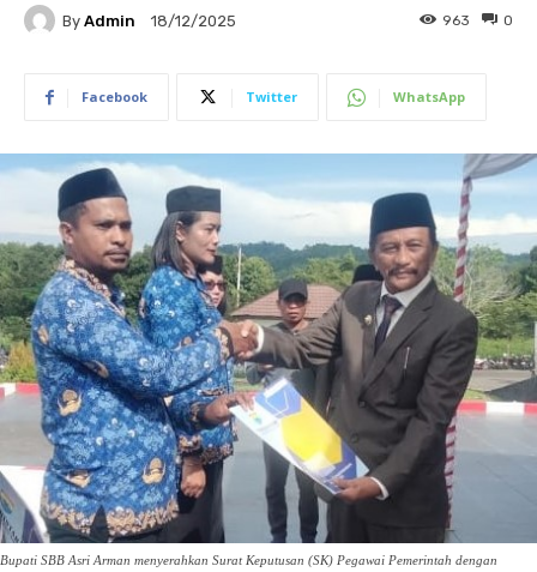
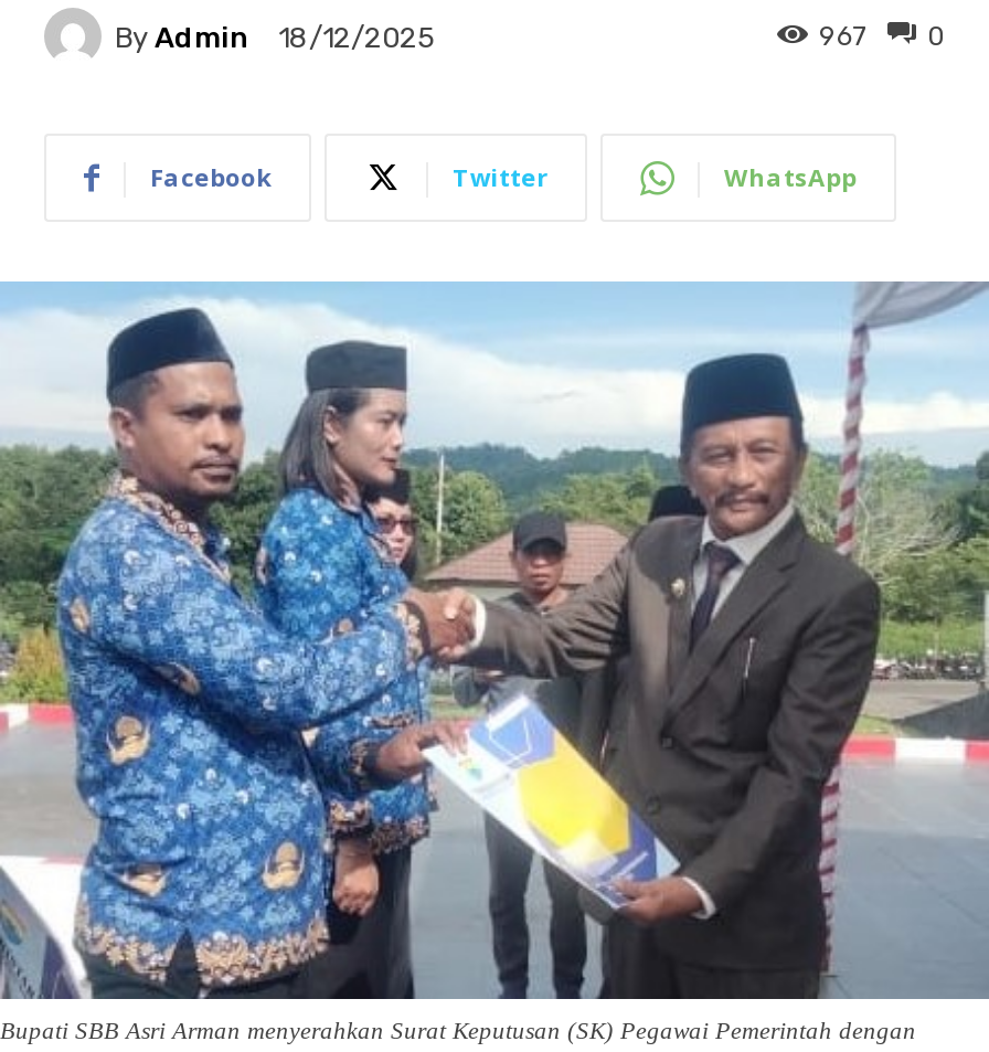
[442,12,470,29] 963 -> [819,21,865,52] 967

